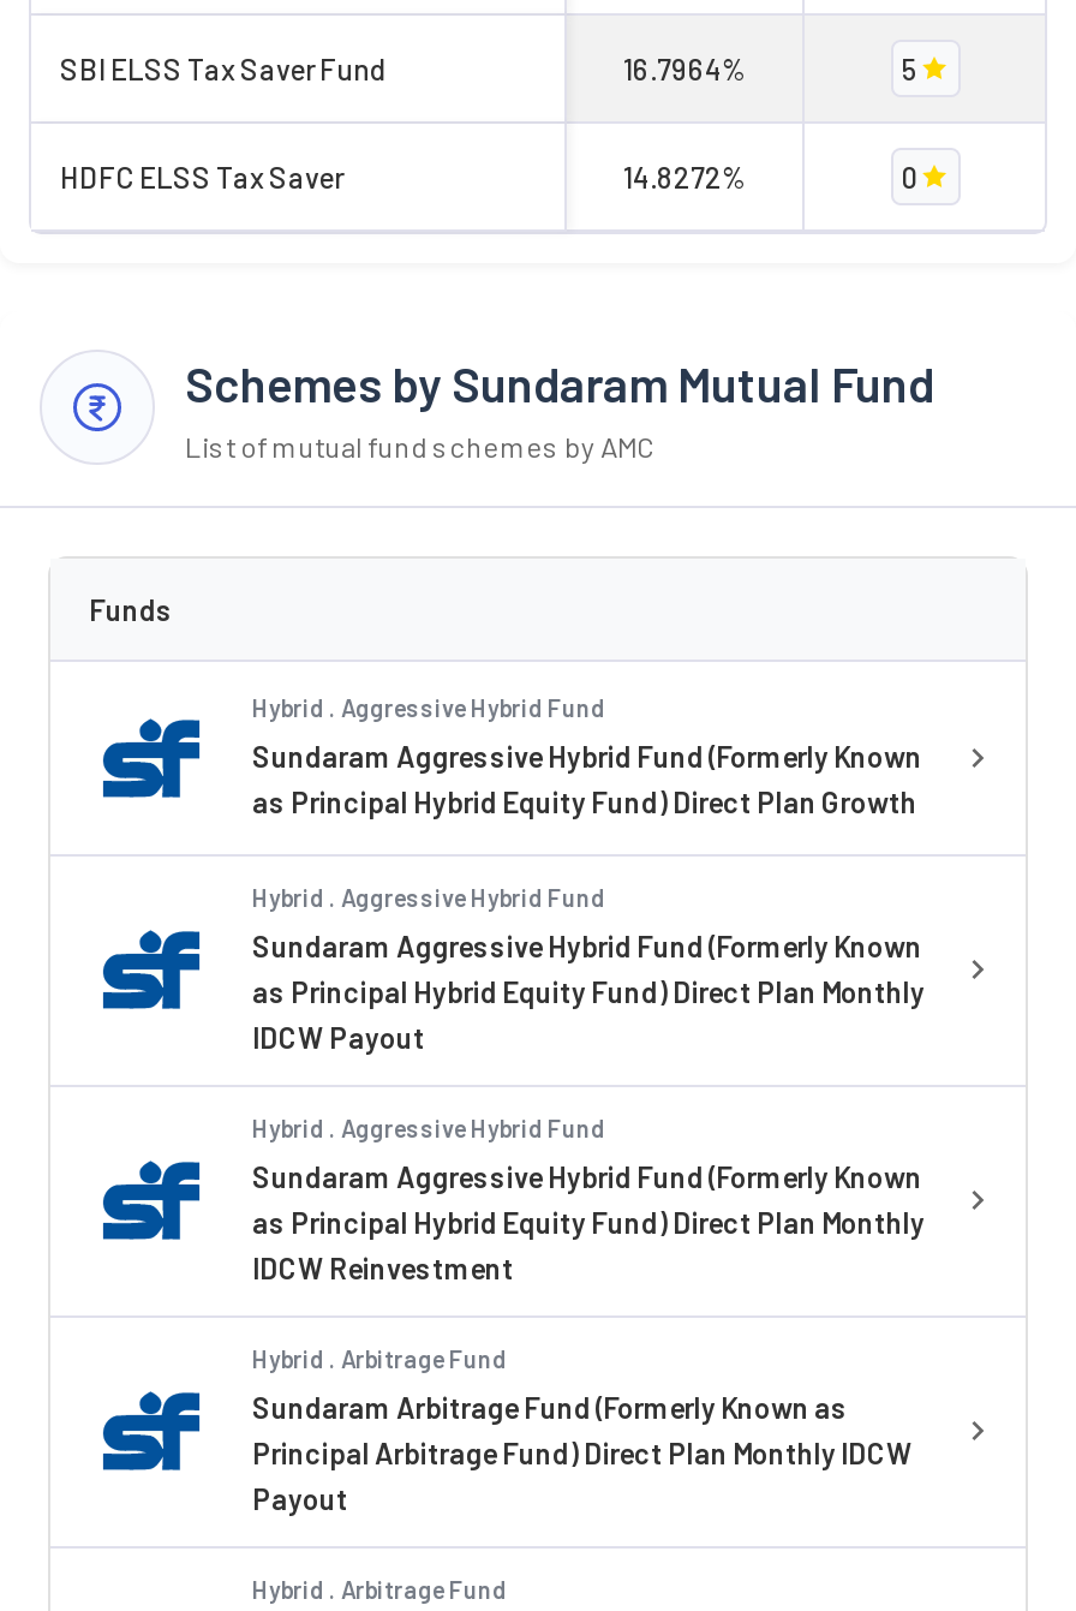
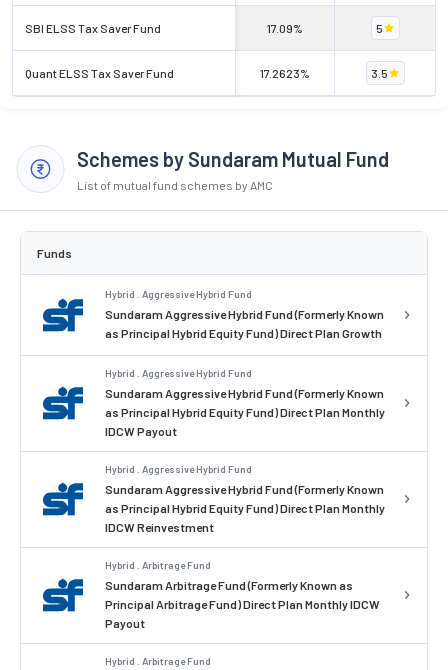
[623,51,746,85] 16.7964% -> [267,21,303,35] 17.09%
[60,160,919,193] HDFC ELSS Tax Saver | 14.8272% | 0 -> [25,66,387,80] Quant ELSS Tax Saver Fund | 17.2623% | 3.5

